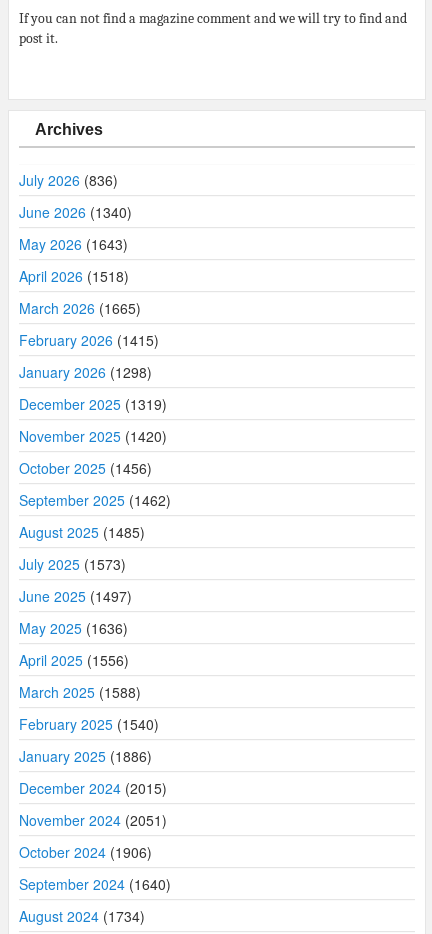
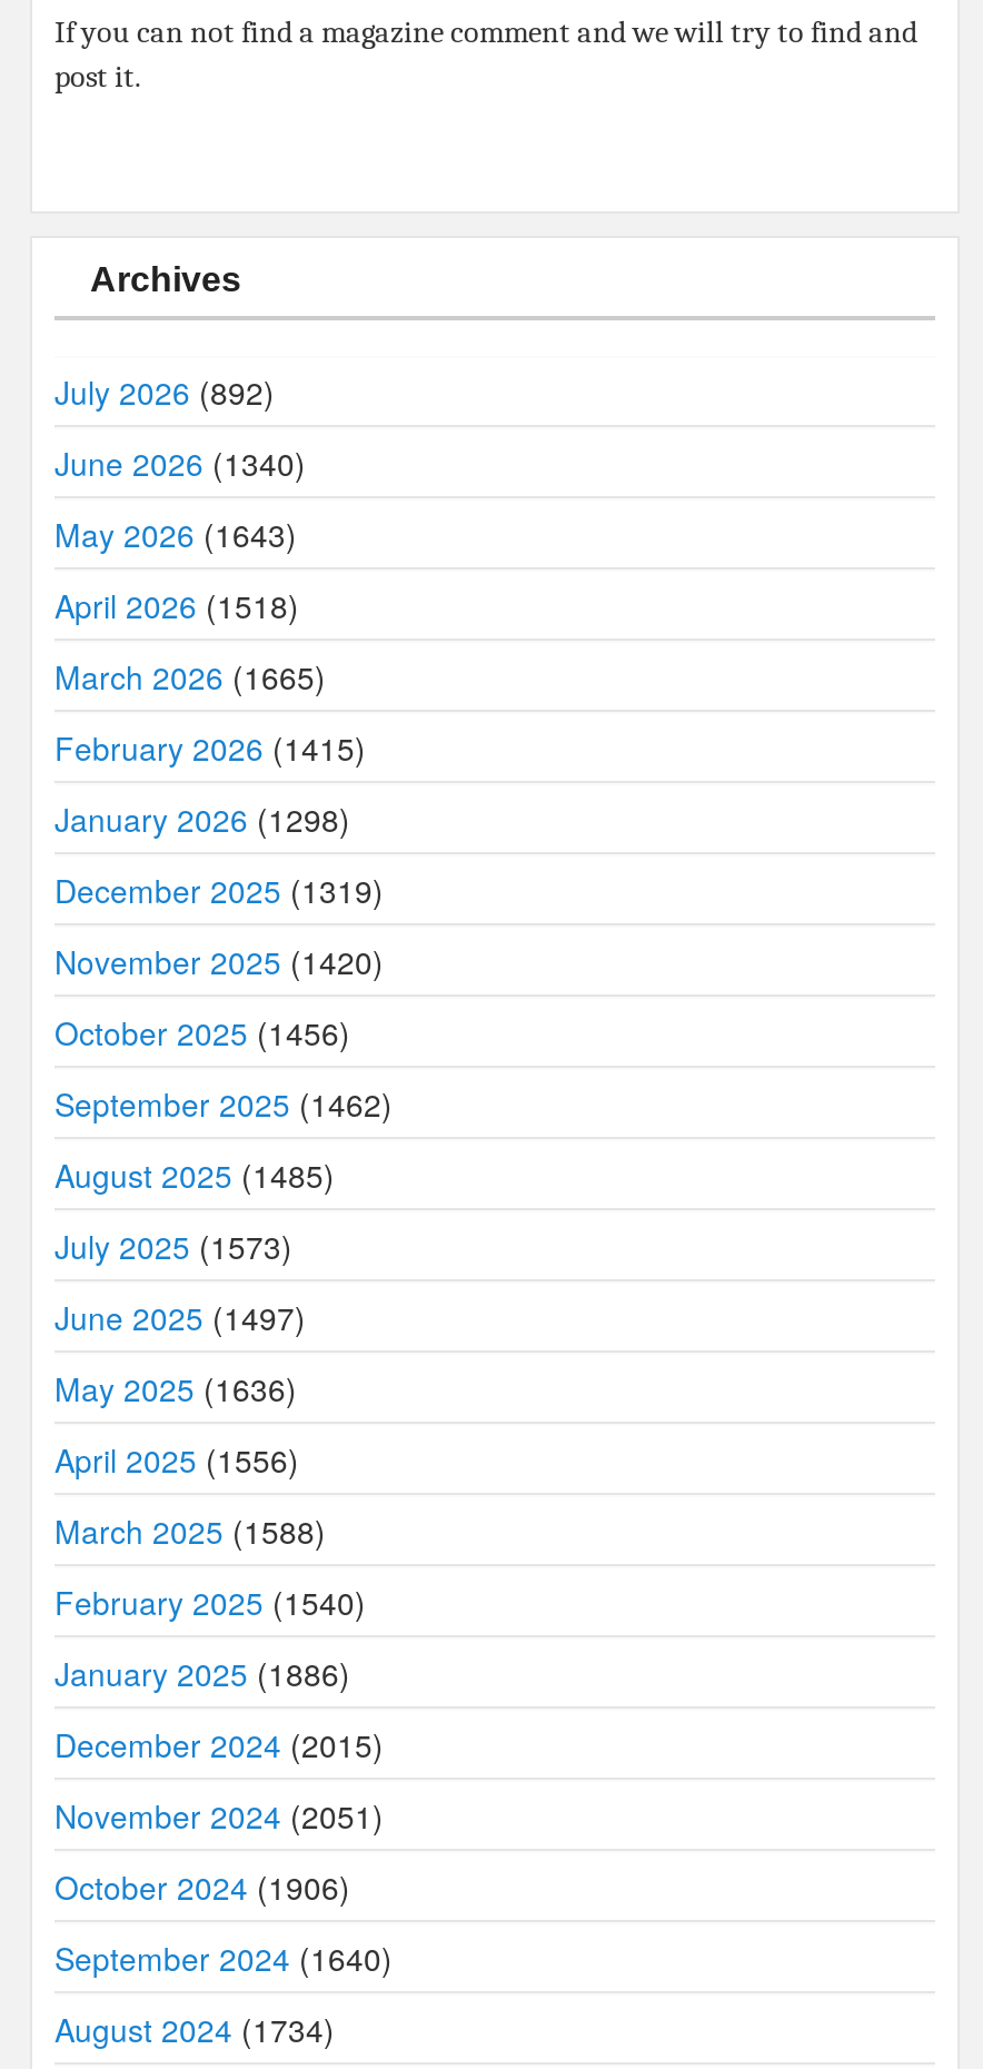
[19,170,118,190] July 2026 (836) -> [54,369,275,414] July 2026 (892)

